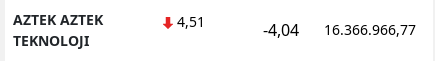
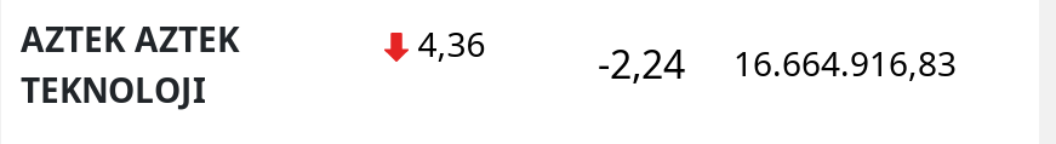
[177,12,205,31] 4,51 -> [418,21,486,67] 4,36
[263,19,299,41] -4,04 -> [598,38,685,91] -2,24
[324,20,416,39] 16.366.966,77 -> [734,40,957,86] 16.664.916,83

